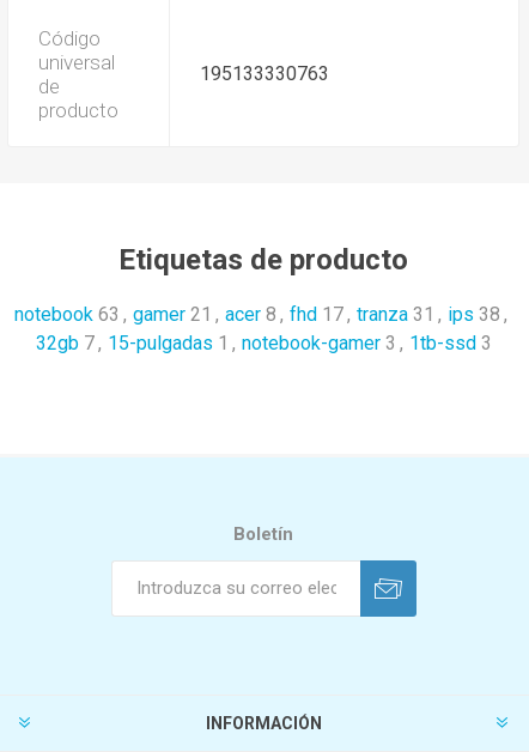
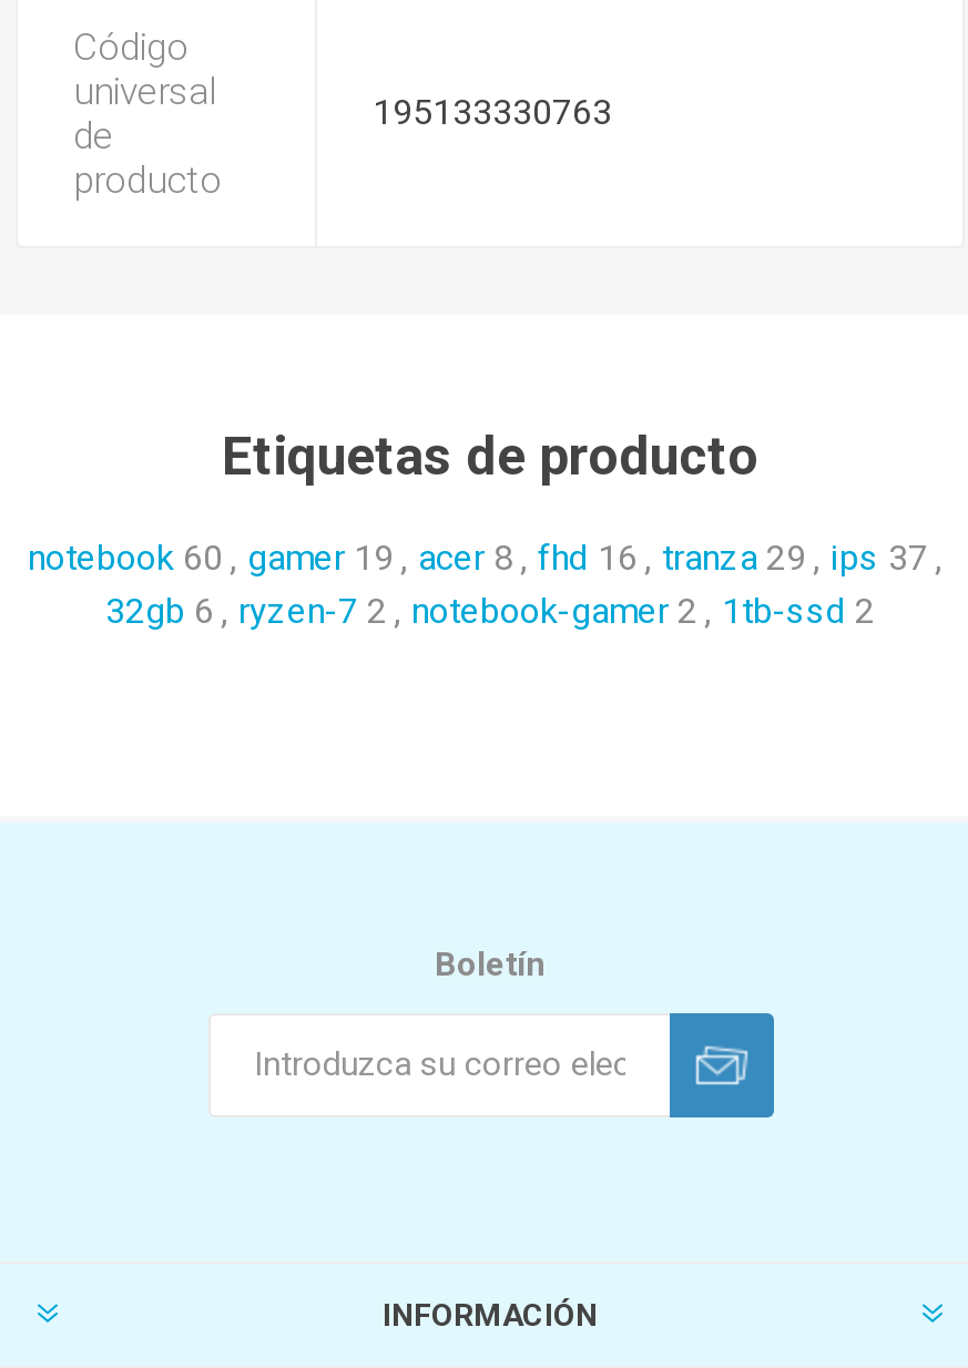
[14,303,507,326] notebook 63 , gamer 21 , acer 8 , fhd 17 , tranza 31 , ips 38 , -> [28,536,941,578] notebook 60 , gamer 19 , acer 8 , fhd 16 , tranza 29 , ips 37 ,
[35,332,491,354] 32gb 7 , 15-pulgadas 1 , notebook-gamer 3 , 1tb-ssd 3 -> [105,590,875,632] 32gb 6 , ryzen-7 2 , notebook-gamer 2 , 1tb-ssd 2

